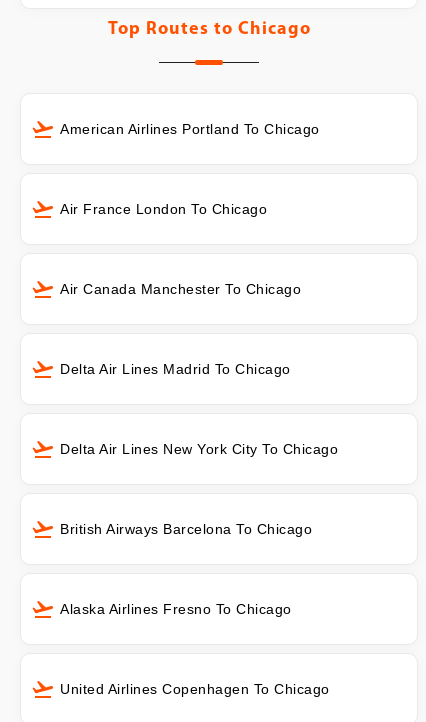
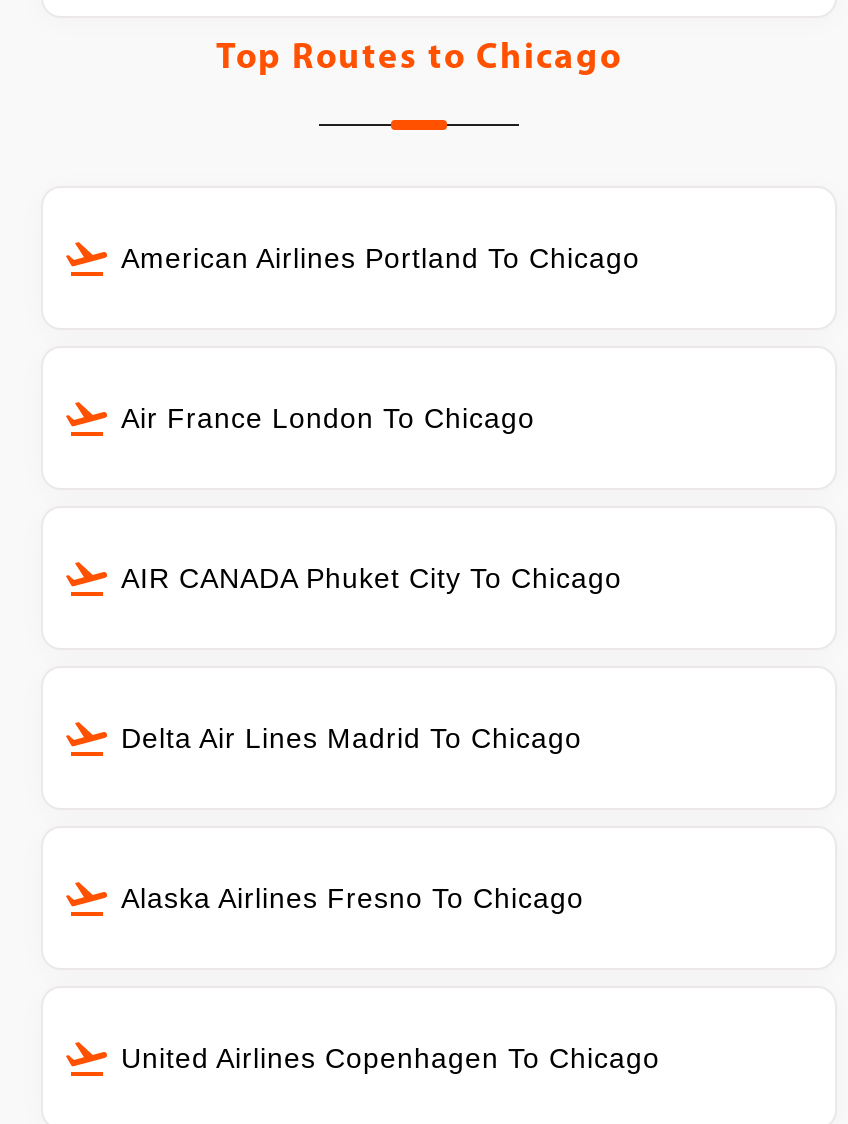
[60,281,301,297] Air Canada Manchester To Chicago -> [121,562,622,594] AIR CANADA Phuket City To Chicago
[60,441,338,457] Delta Air Lines New York City To Chicago -> none
[60,521,312,537] British Airways Barcelona To Chicago -> none

